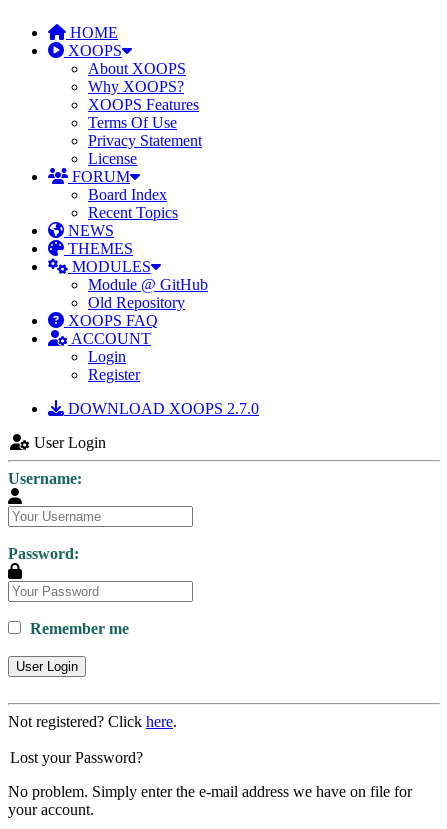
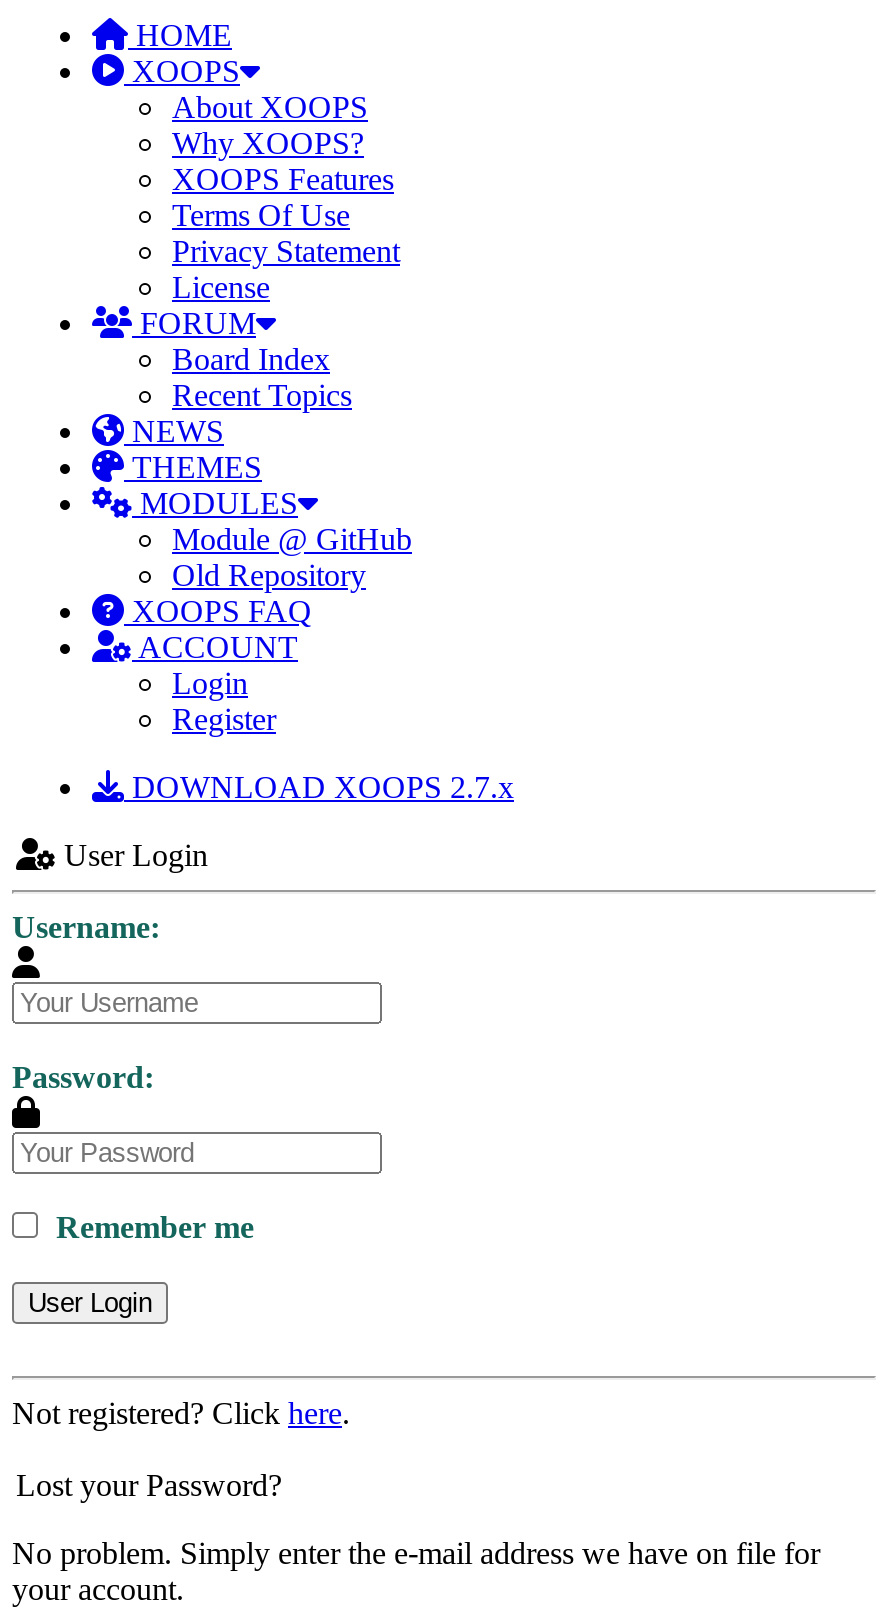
[64,400,259,417] DOWNLOAD XOOPS 2.7.0 -> [124,770,514,804] DOWNLOAD XOOPS 2.7.x

